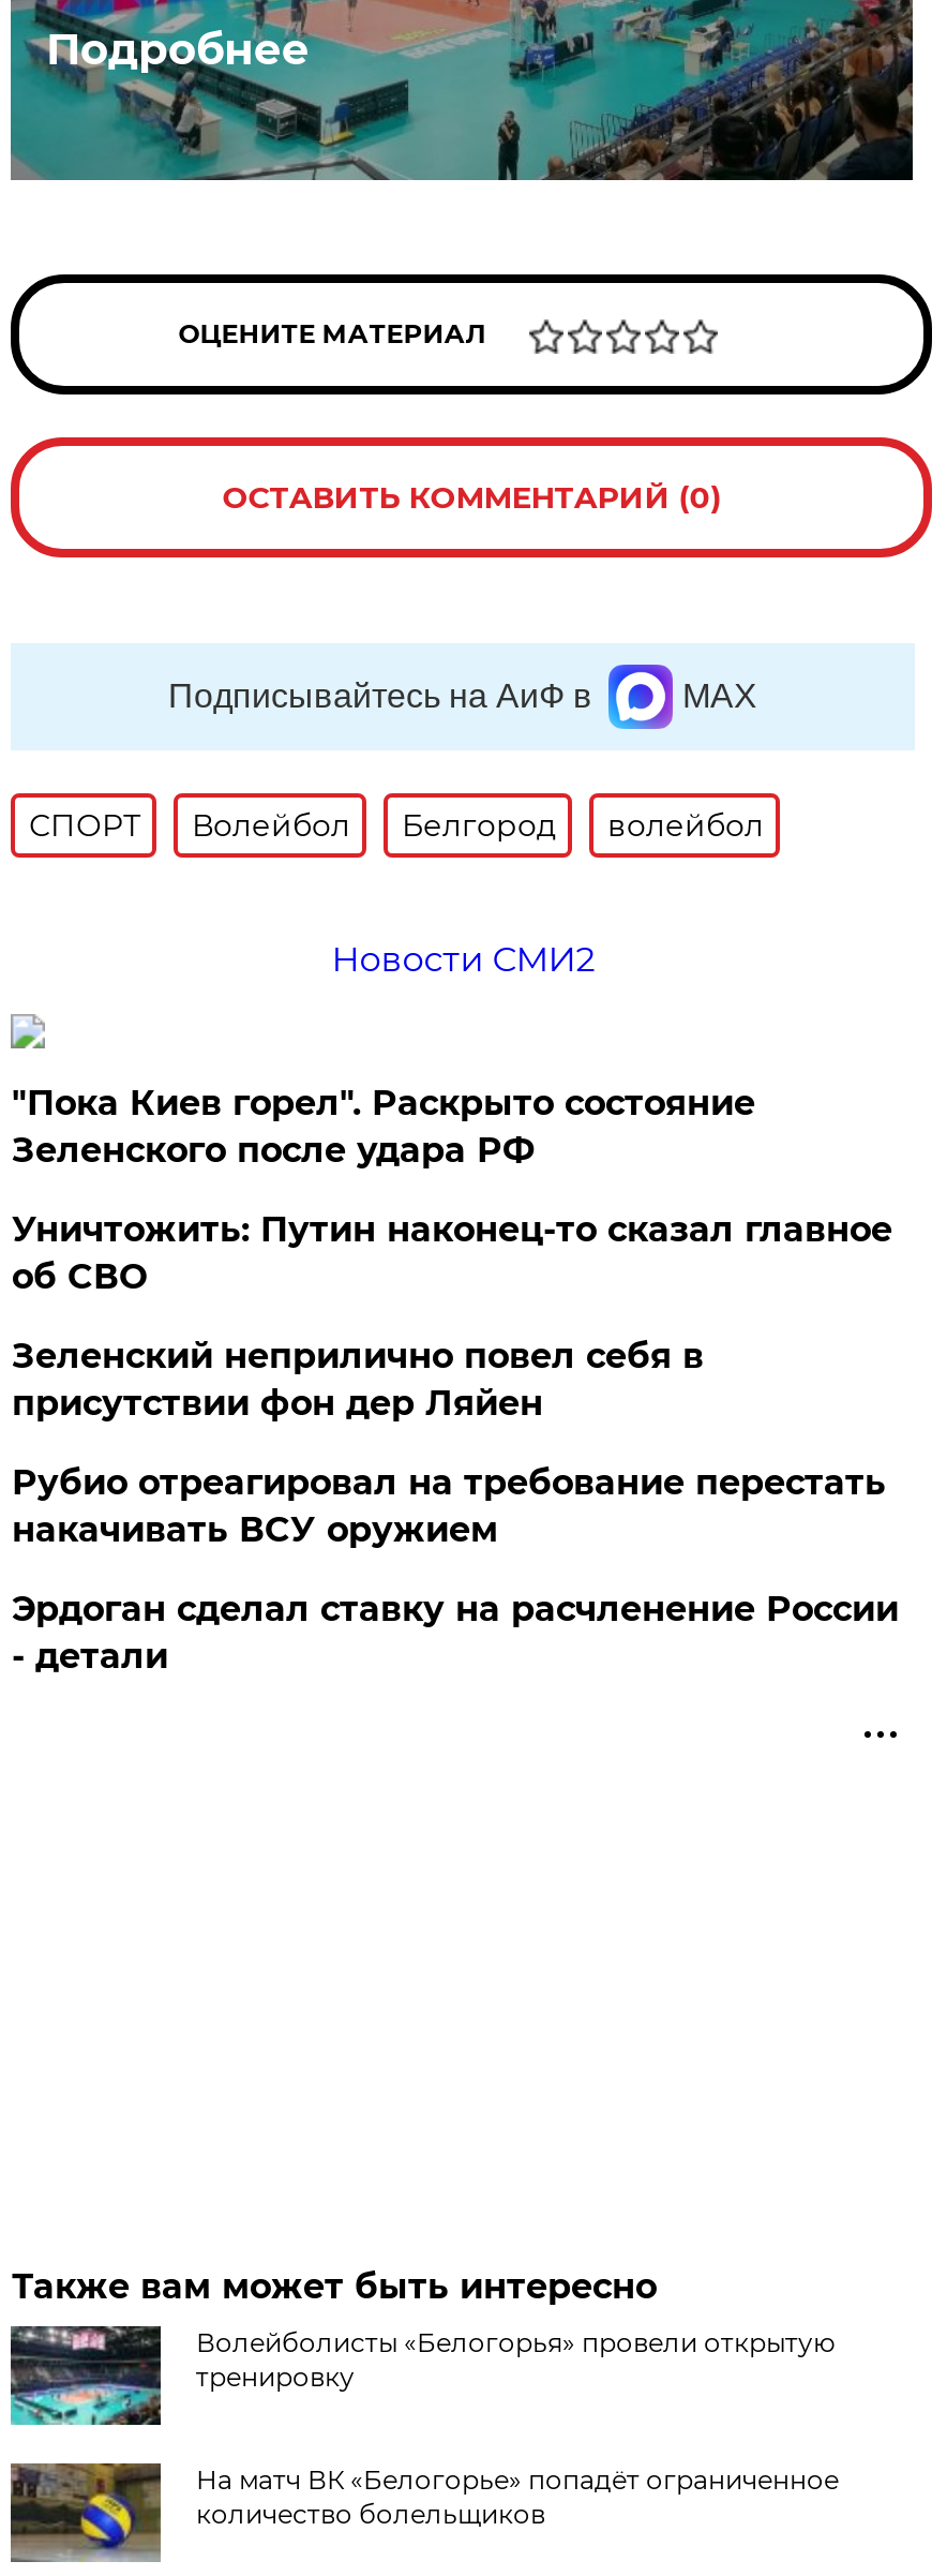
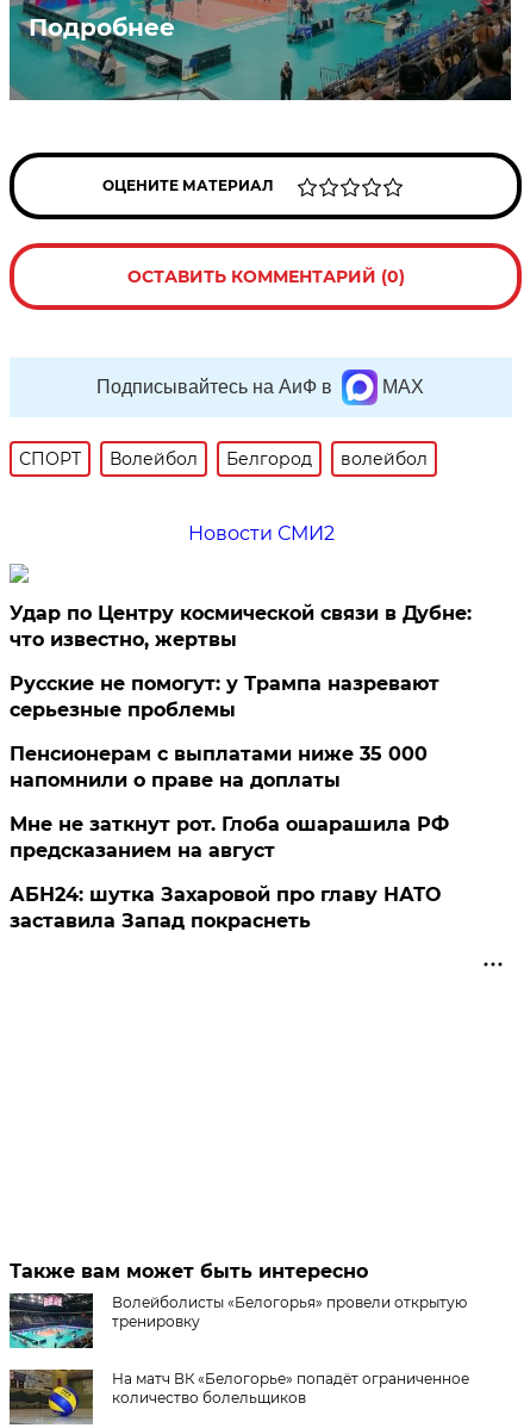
[12,1083,755,1171] "Пока Киев горел". Раскрыто состояние | Зеленского после удара РФ -> [10,602,472,651] Удар по Центру космической связи в Дубне: | что известно, жертвы
[12,1209,892,1297] Уничтожить: Путин наконец-то сказал главное | об СВО -> [10,672,440,721] Русские не помогут: у Трампа назревают | серьезные проблемы
[12,1336,704,1424] Зеленский неприлично повел cебя в | присутствии фон дер Ляйен -> [10,743,428,791] Пенсионерам с выплатами ниже 35 000 | напомнили о праве на доплаты
[12,1462,886,1550] Рубио отреагировал на требование перестать | накачивать ВСУ оружием -> [10,813,449,862] Мне не заткнут рот. Глоба ошарашила РФ | предсказанием на август
[12,1589,899,1677] Эрдоган сделал ставку на расчленение России | - детали -> [10,883,441,932] АБН24: шутка Захаровой про главу НАТО | заставила Запад покраснеть

